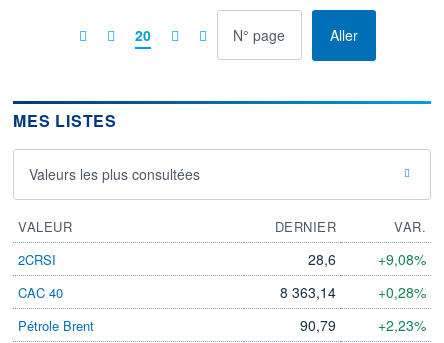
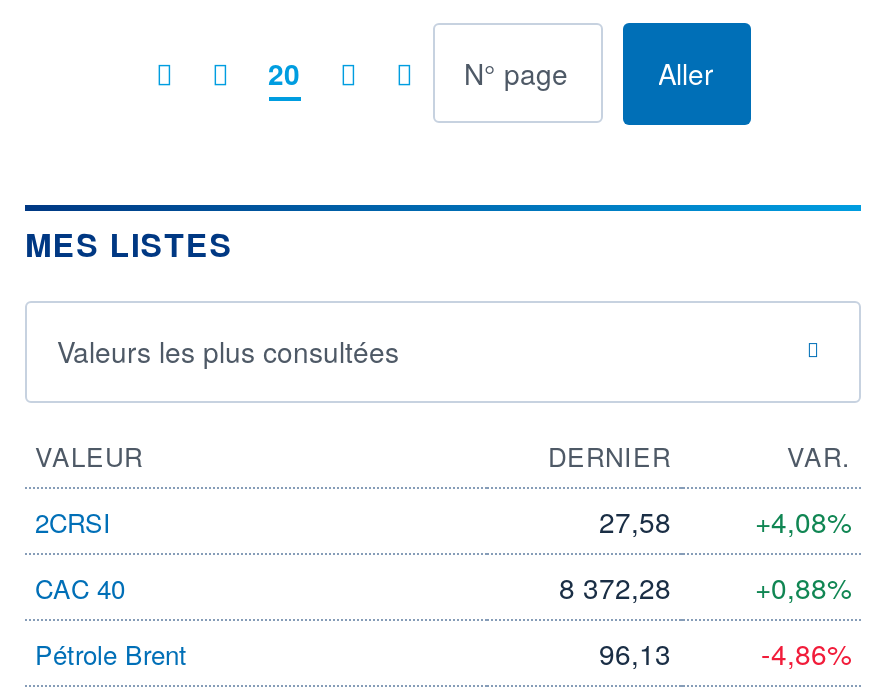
[308,249,336,269] 28,6 -> [599,501,671,541] 27,58
[378,249,426,269] +9,08% -> [755,501,851,541] +4,08%
[280,282,336,302] 8 363,14 -> [559,567,671,607] 8 372,28
[378,282,426,302] +0,28% -> [755,567,851,607] +0,88%
[300,315,336,335] 90,79 -> [599,633,671,673] 96,13
[378,315,426,335] +2,23% -> [761,633,851,673] -4,86%

